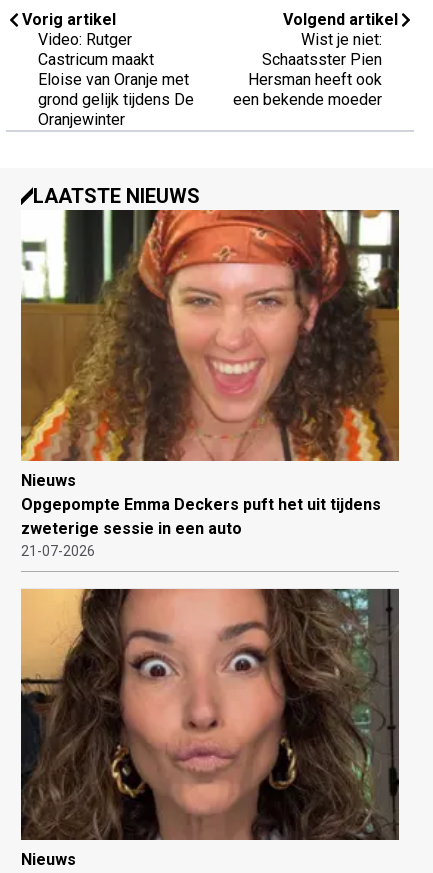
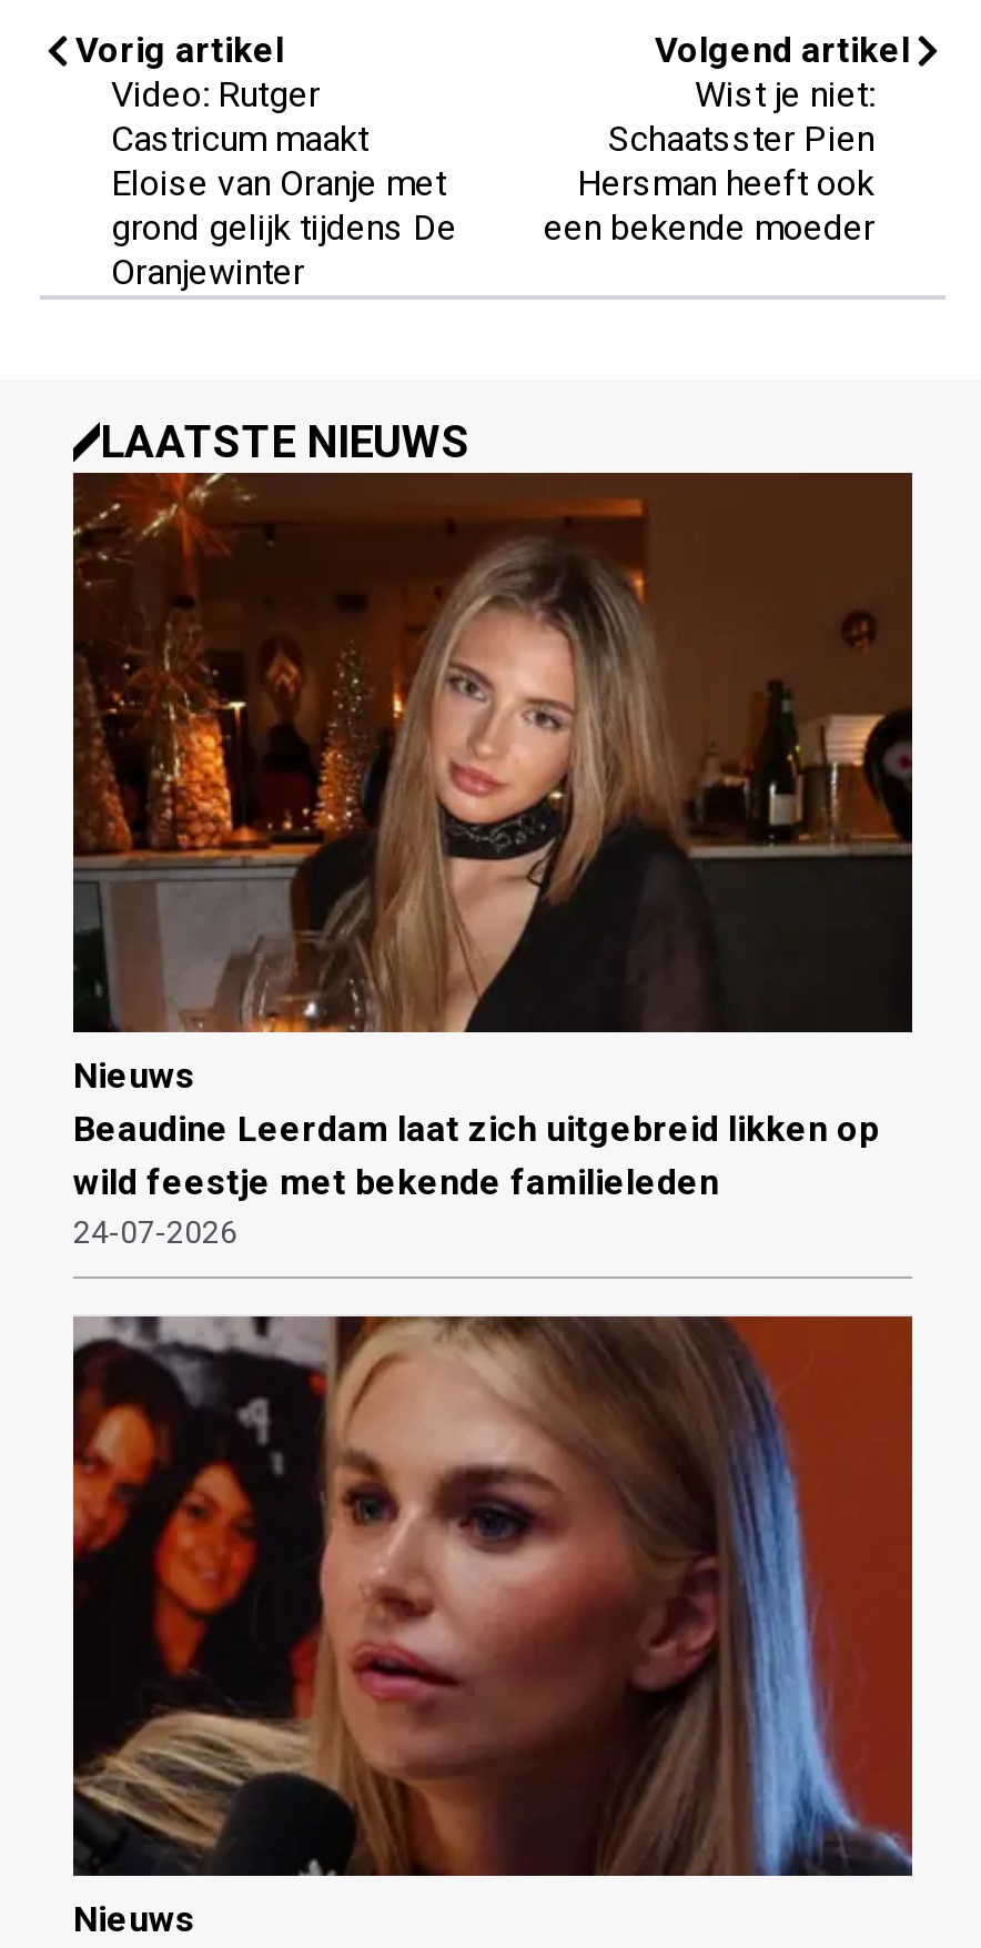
[20,209,400,559] [image] | Opgepompte Emma Deckers puft het uit tijdens | zweterige sessie in een auto | 21-07-2026 -> [71,443,914,1249] [image] | Beaudine Leerdam laat zich uitgebreid likken op | wild feestje met bekende familieleden | 24-07-2026
[20,588,400,841] [image] -> [71,1313,914,1877] [image]

